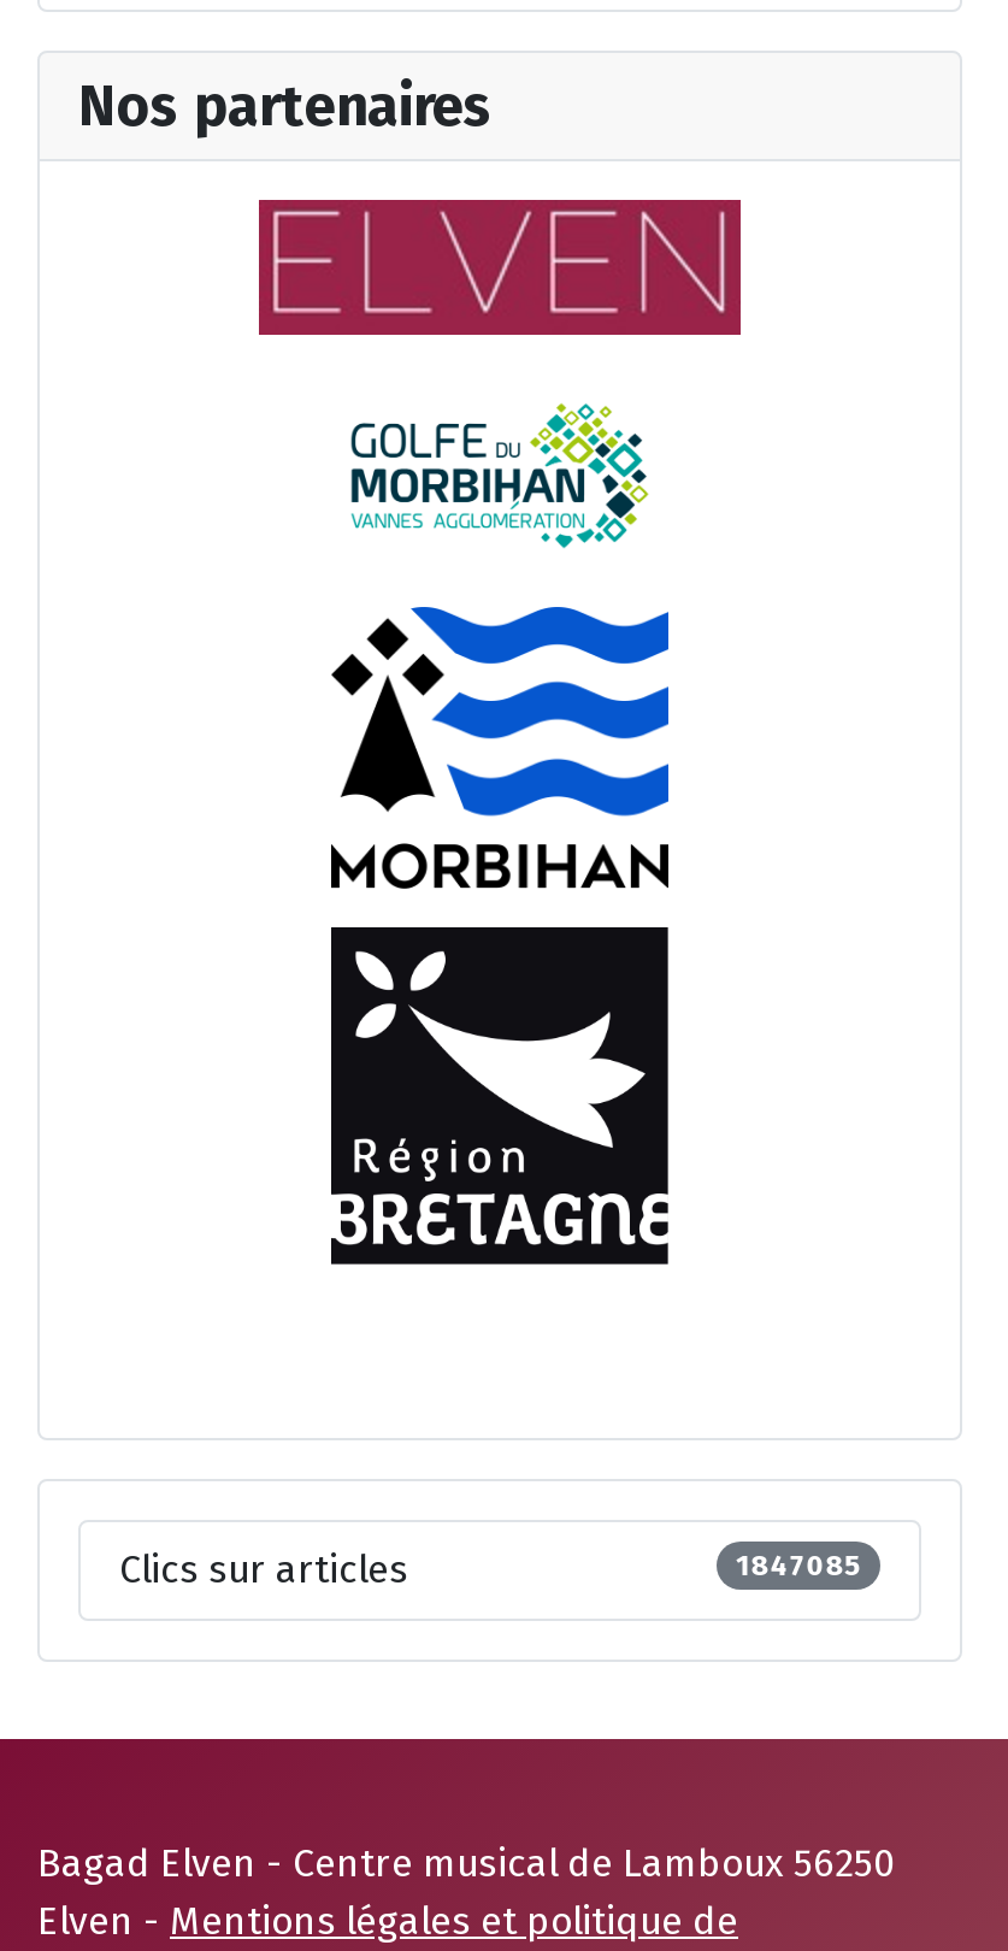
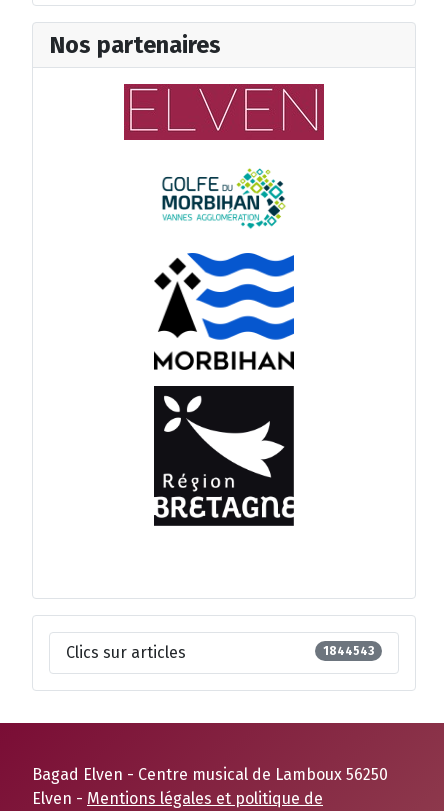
[736,1548,862,1582] 1847085 -> [323,644,374,658] 1844543

